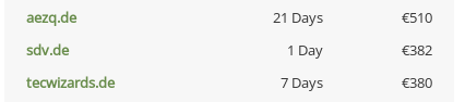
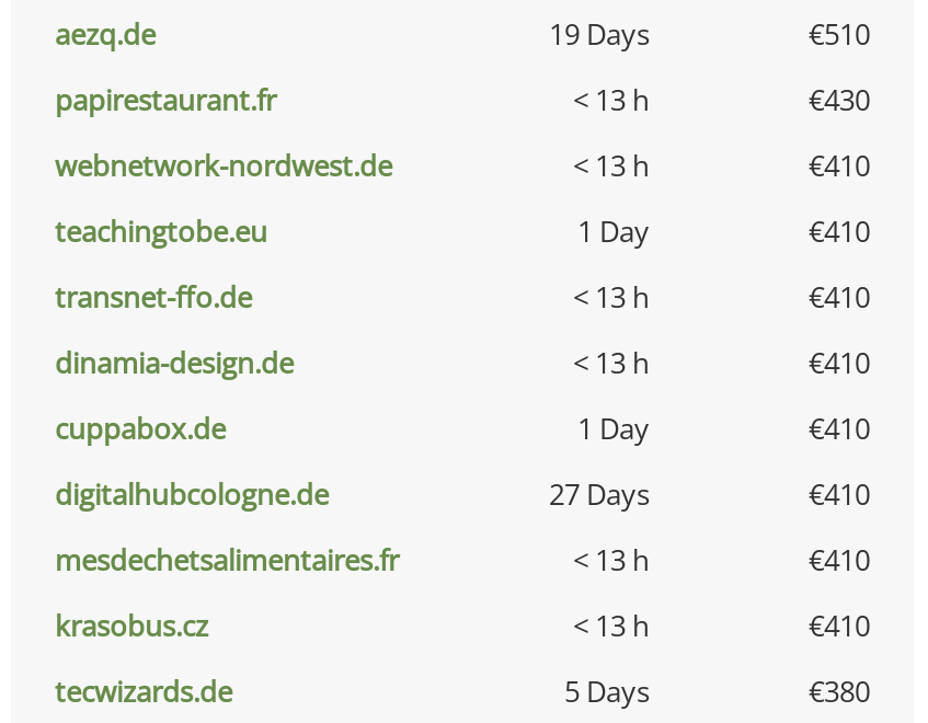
[272,8,323,27] 21 Days -> [549,14,650,54] 19 Days
[26,40,69,60] sdv.de -> [55,80,870,251] papirestaurant.fr | < 13 h | €430 | webnetwork-nordwest.de | < 13 h | €410 | teachingtobe.eu
[402,40,432,60] €382 -> [55,211,870,645] €410 | transnet-ffo.de | < 13 h | €410 | dinamia-design.de | < 13 h | €410 | cuppabox.de | 1 Day | €410 | digitalhubcologne.de | 27 Days | €410 | mesdechetsalimentaires.fr | < 13 h | €410 | krasobus.cz | < 13 h | €410
[280,73,323,92] 7 Days -> [564,672,650,711] 5 Days

